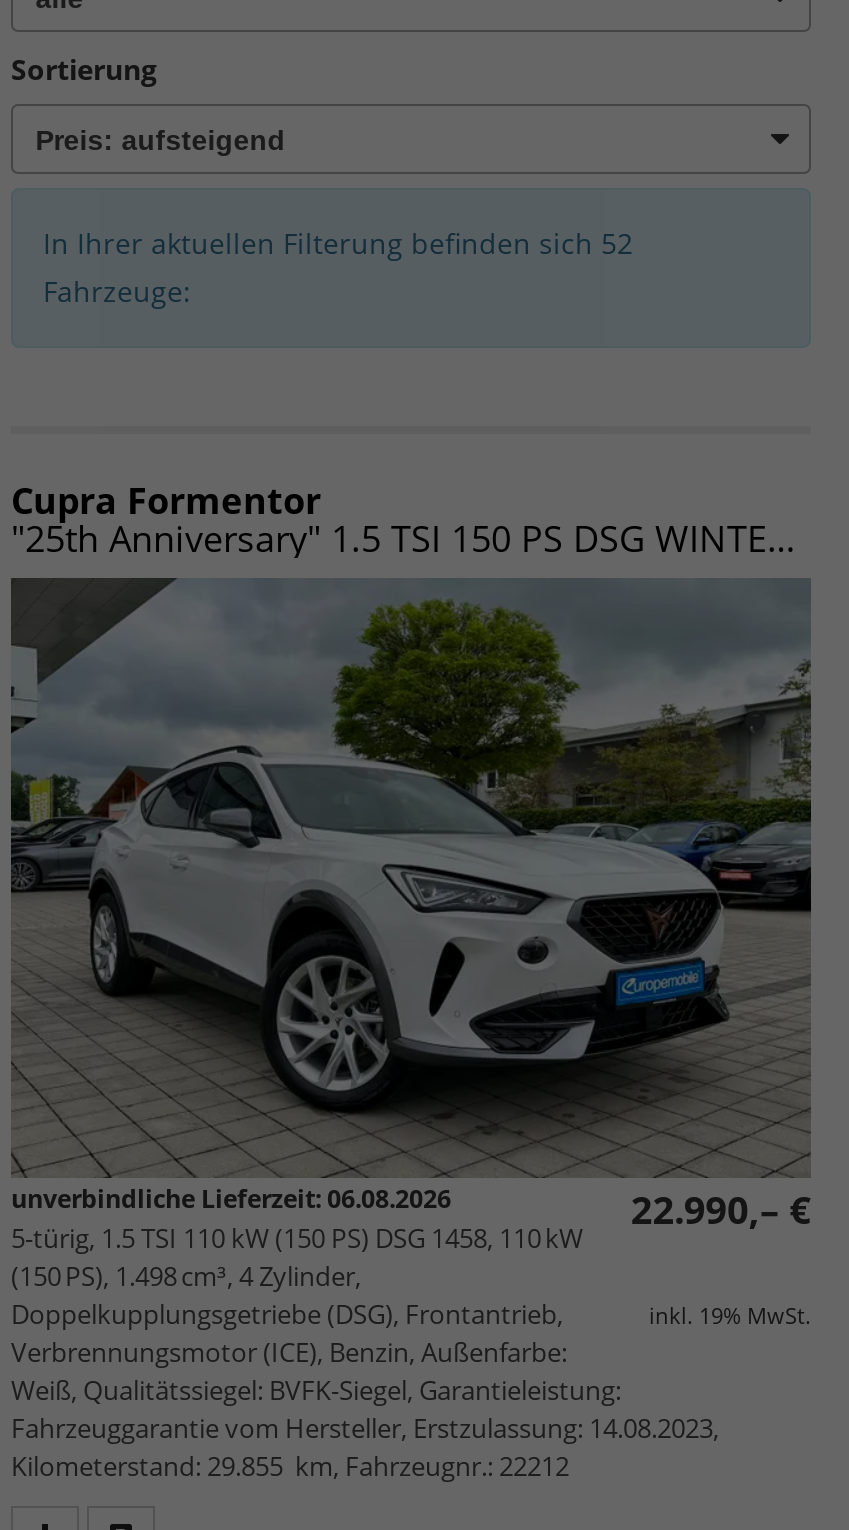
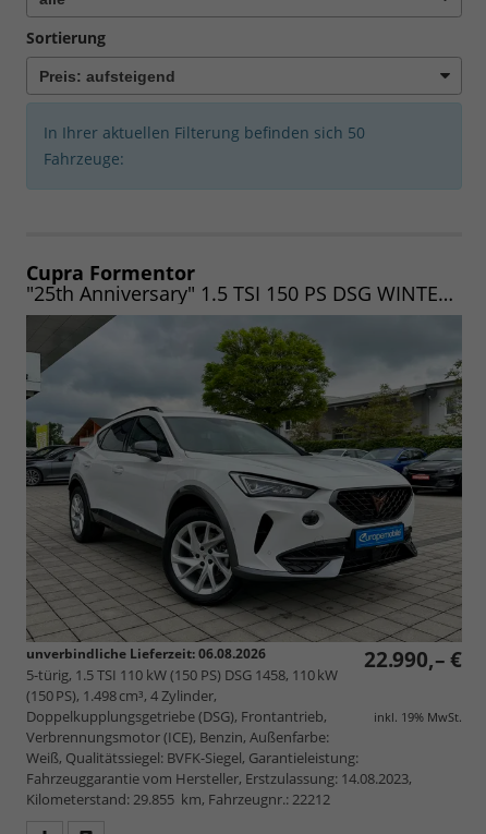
[43,224,633,262] In Ihrer aktuellen Filterung befinden sich 52 -> [44,122,365,143] In Ihrer aktuellen Filterung befinden sich 50

